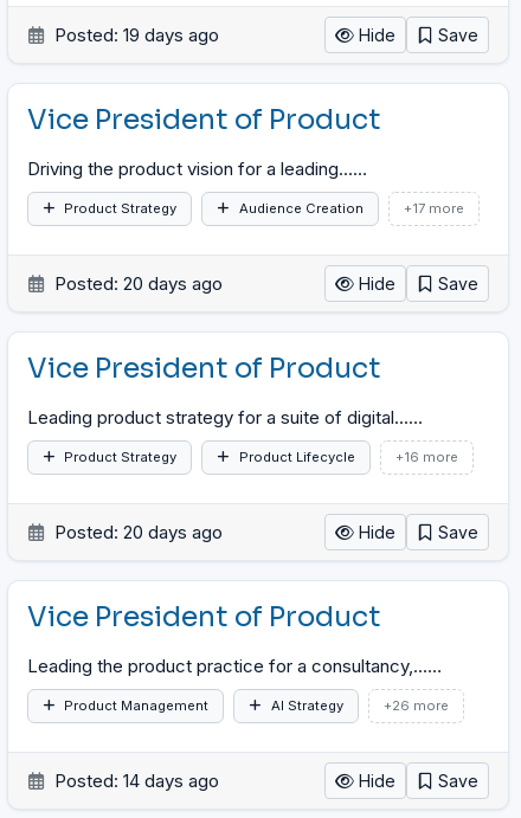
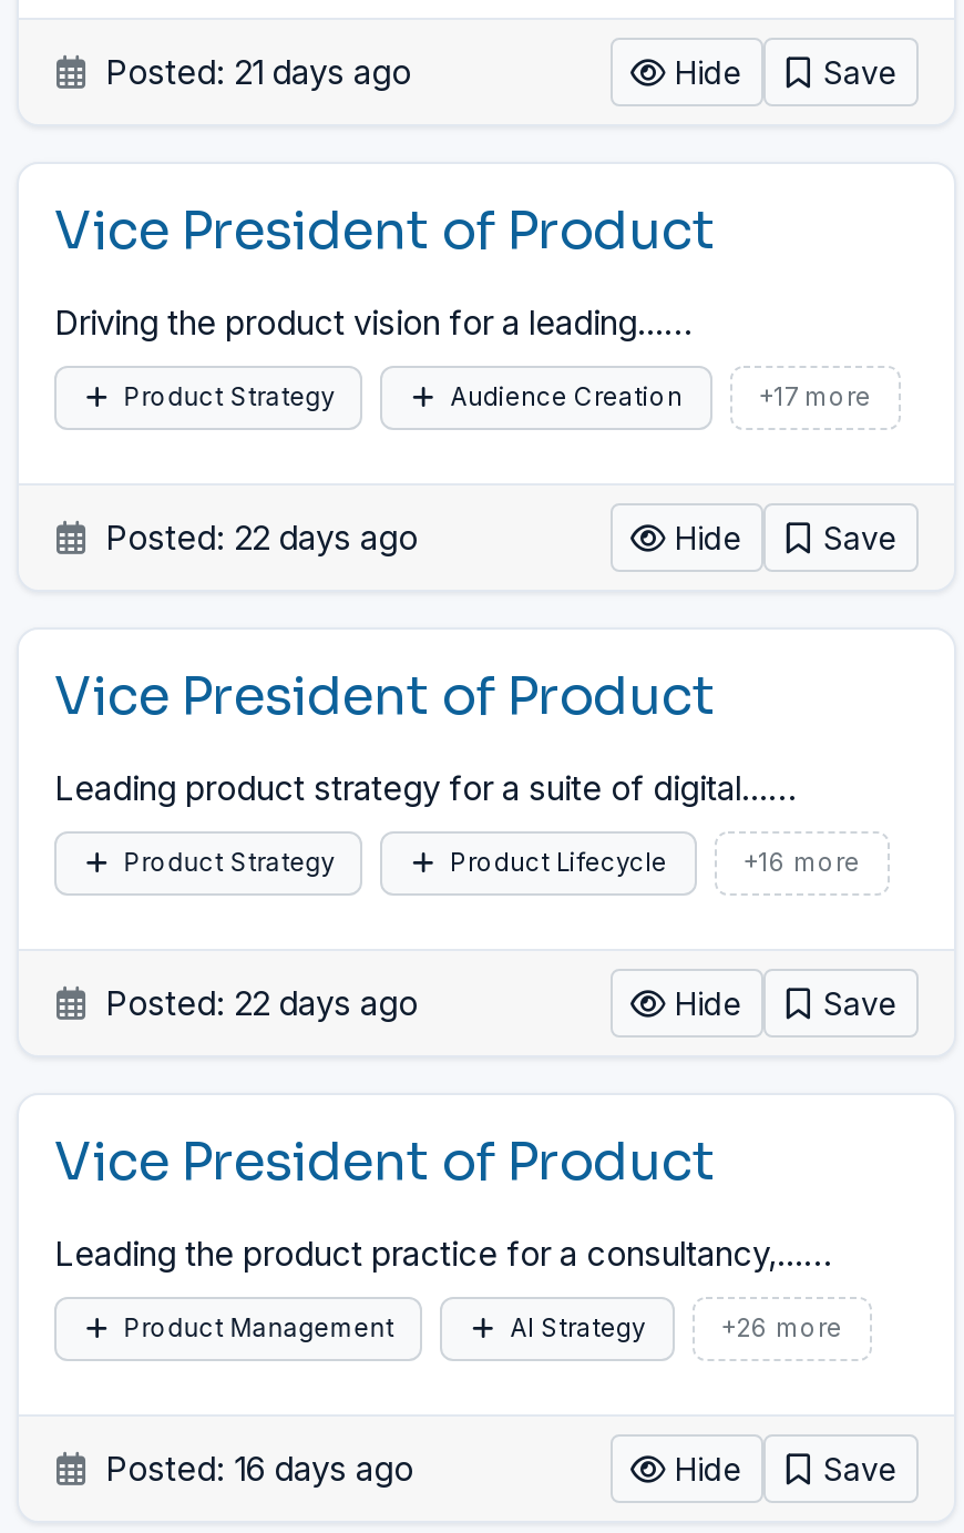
[50,24,219,46] Posted: 19 days ago -> [96,51,411,93] Posted: 21 days ago
[50,272,223,295] Posted: 20 days ago -> [96,517,418,559] Posted: 22 days ago
[50,521,223,543] Posted: 20 days ago -> [96,982,418,1024] Posted: 22 days ago
[50,769,219,792] Posted: 14 days ago -> [96,1448,413,1490] Posted: 16 days ago

